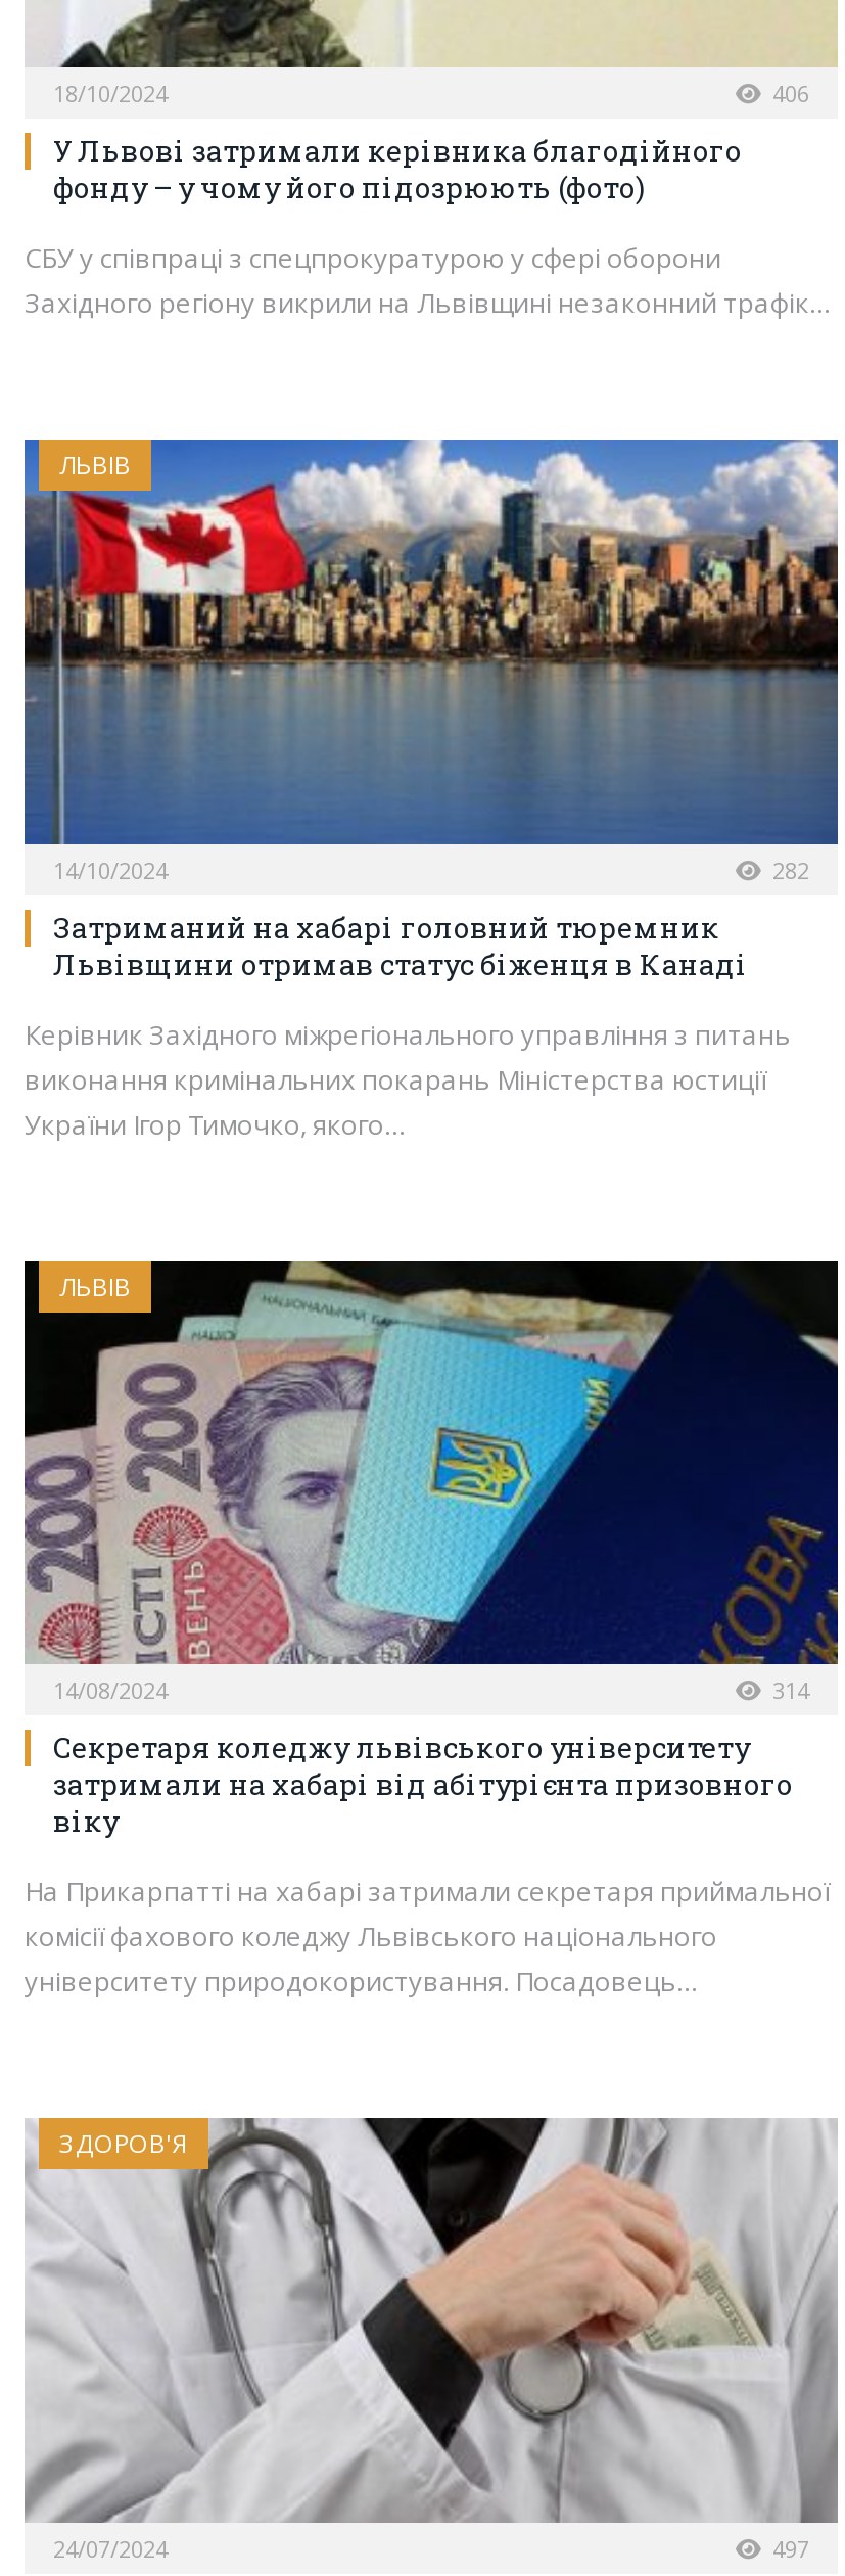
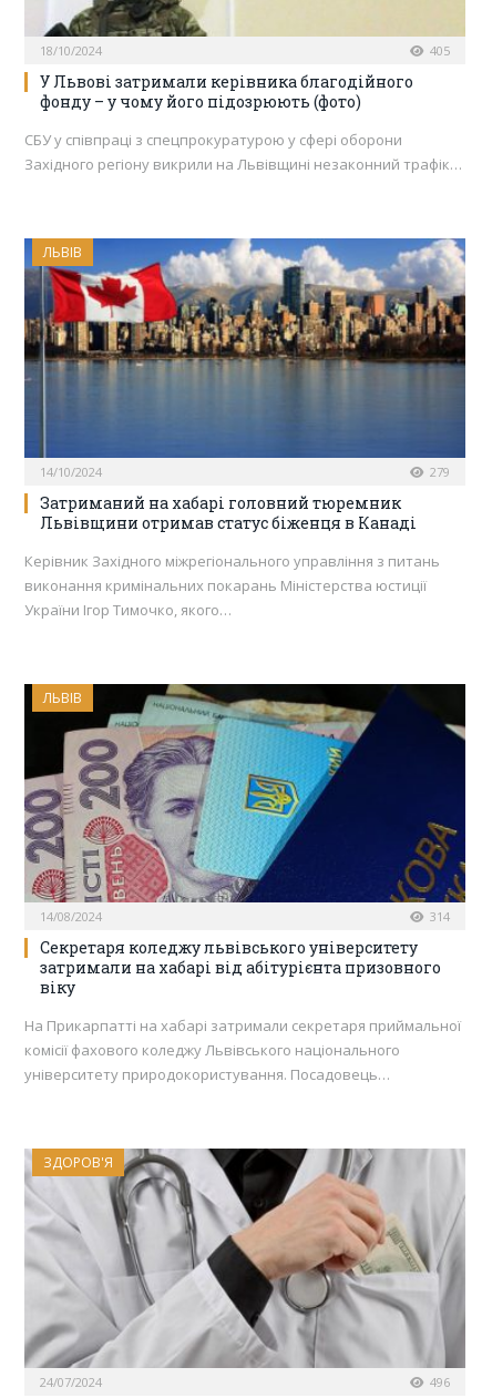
[760,77,809,108] 406 -> [423,42,450,59] 405
[760,854,809,884] 282 -> [423,463,450,479] 279
[760,2533,809,2564] 497 -> [423,1374,450,1390] 496

